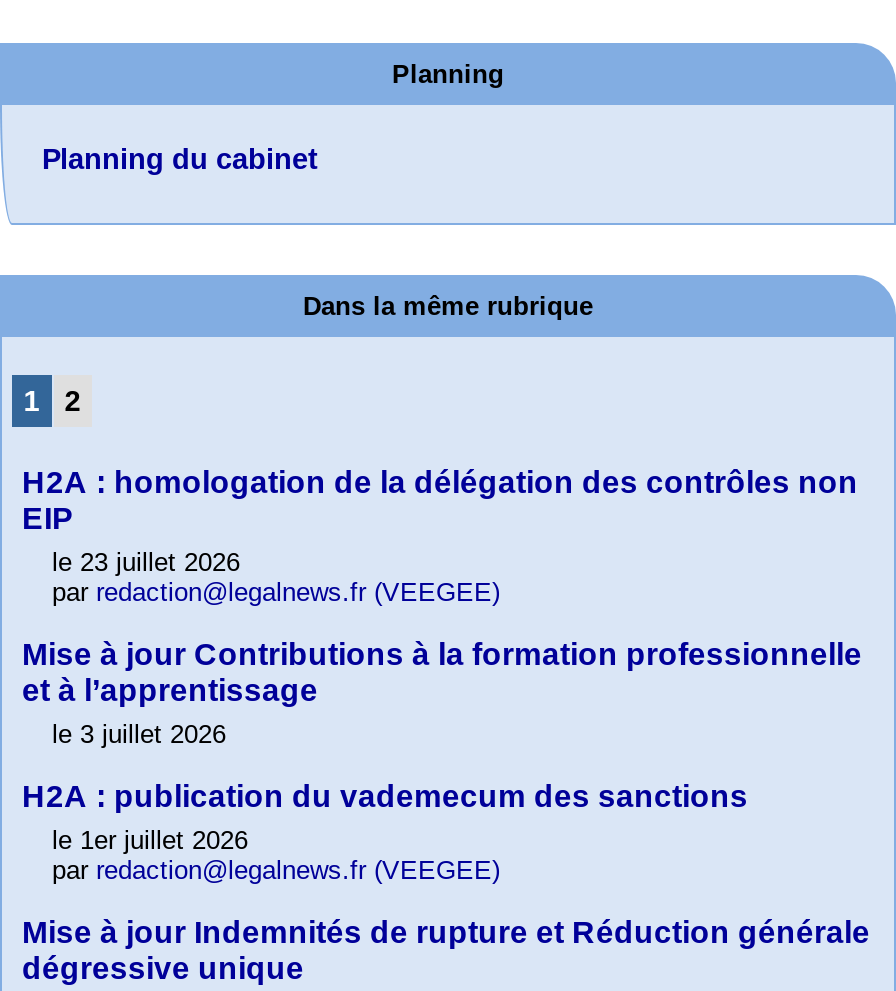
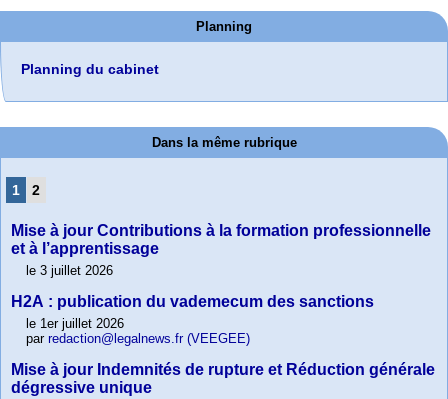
[22,464,858,606] H2A : homologation de la délégation des contrôles non | EIP | le 23 juillet 2026 | par redaction@legalnews.fr (VEEGEE) -> none

